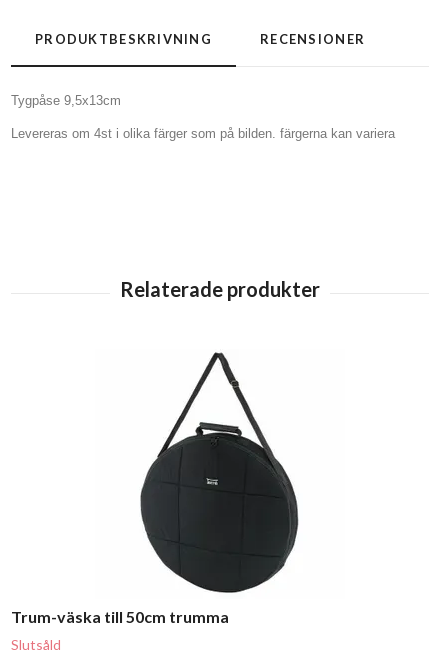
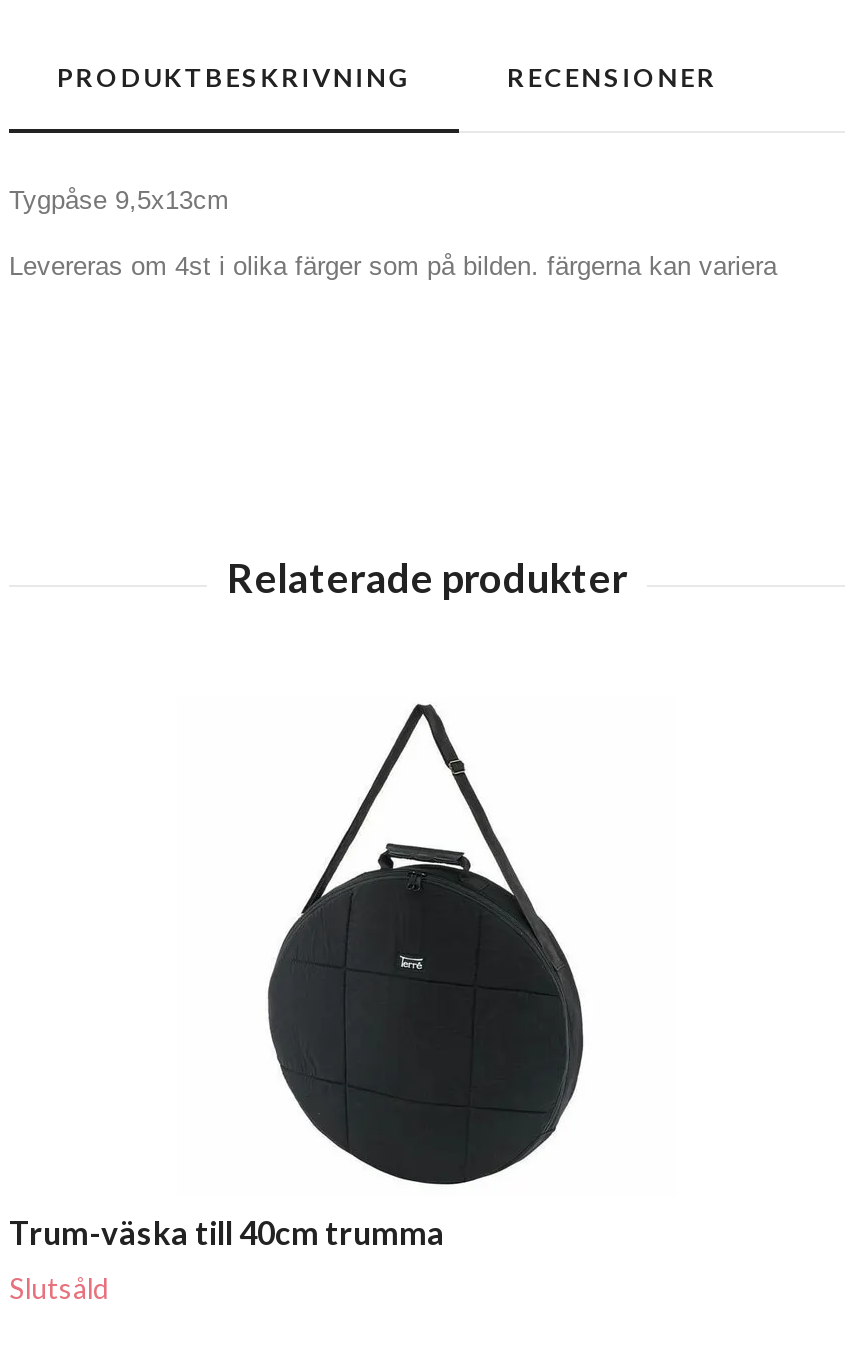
[11,607,229,626] Trum-väska till 50cm trumma -> [9,1213,445,1251] Trum-väska till 40cm trumma

